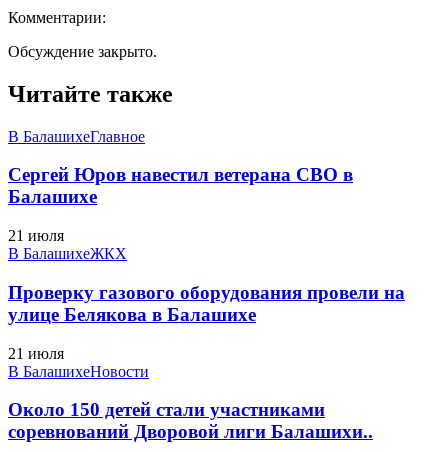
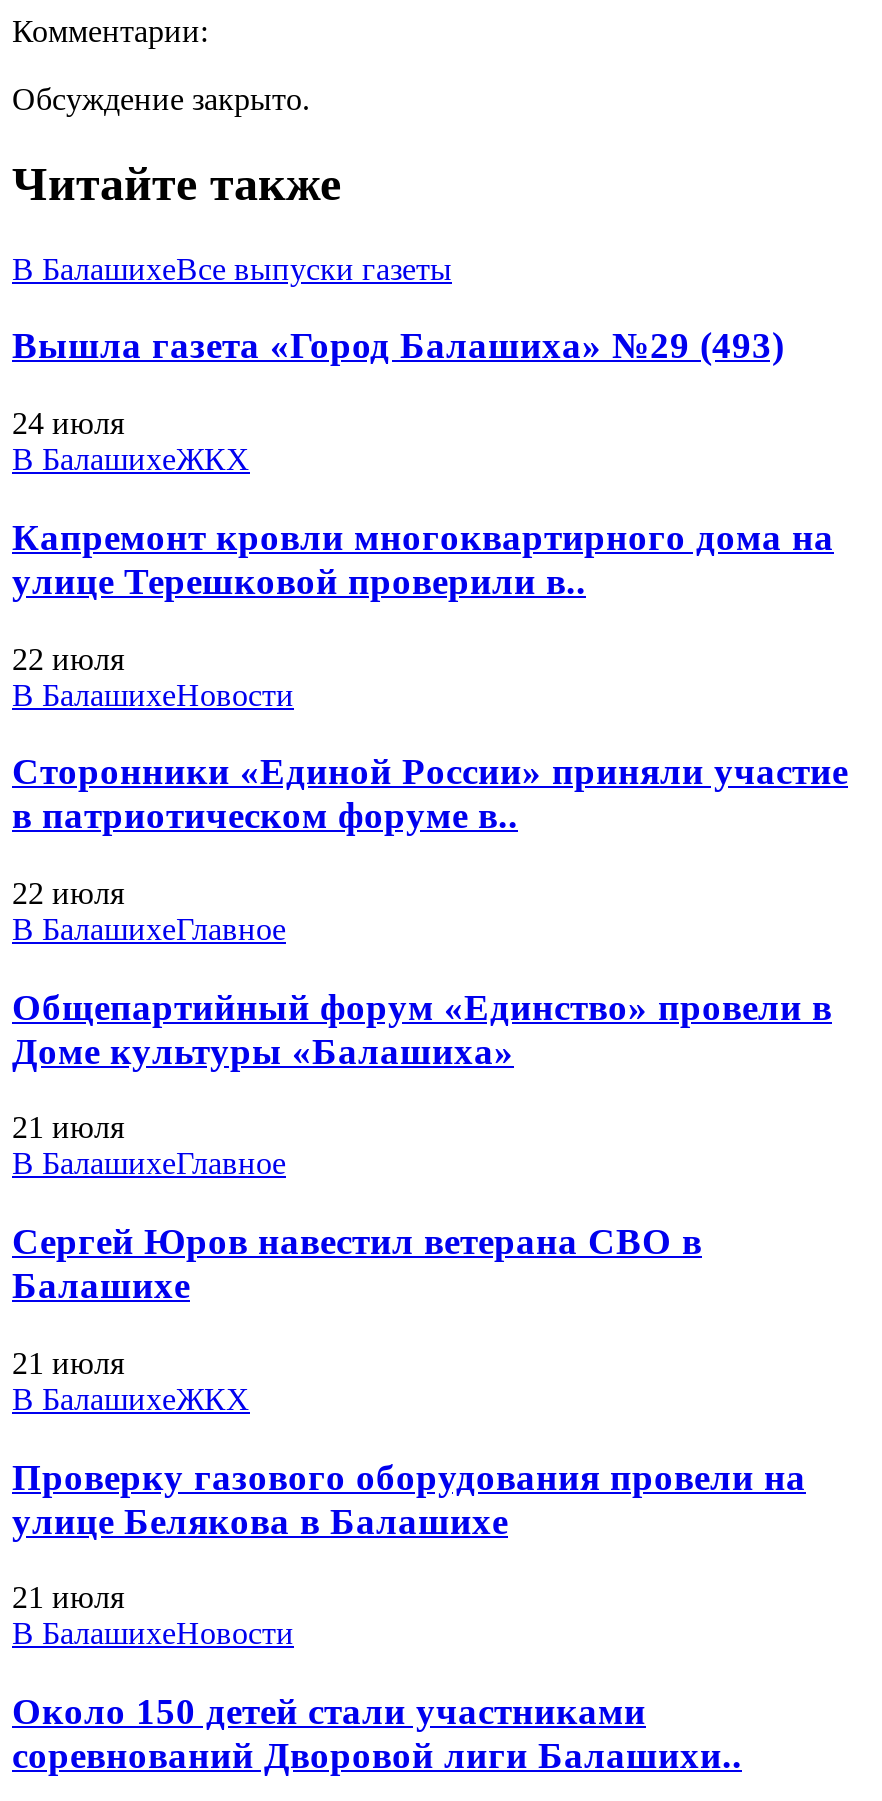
none -> [12,251,848,1145] В БалашихеВсе выпуски газеты | Вышла газета «Город Балашиха» №29 (493) | 24 июля | В БалашихеЖКХ | Капремонт кровли многоквартирного дома на | улице Терешковой проверили в.. | 22 июля | В БалашихеНовости | Сторонники «Единой России» приняли участие | в патриотическом форуме в.. | 22 июля | В БалашихеГлавное | Общепартийный форум «Единство» провели в | Доме культуры «Балашиха» | 21 июля

